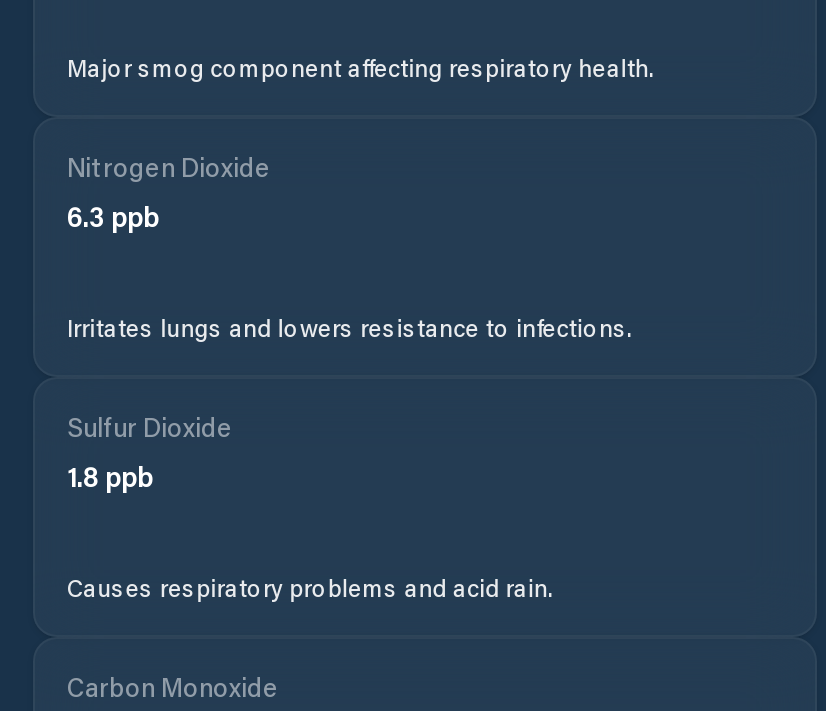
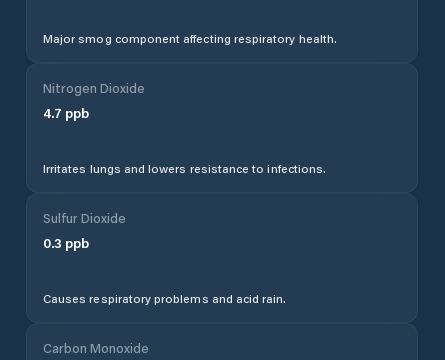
[67,197,159,235] 6.3 ppb -> [43,103,89,122] 4.7 ppb
[67,457,153,495] 1.8 ppb -> [43,233,89,252] 0.3 ppb

